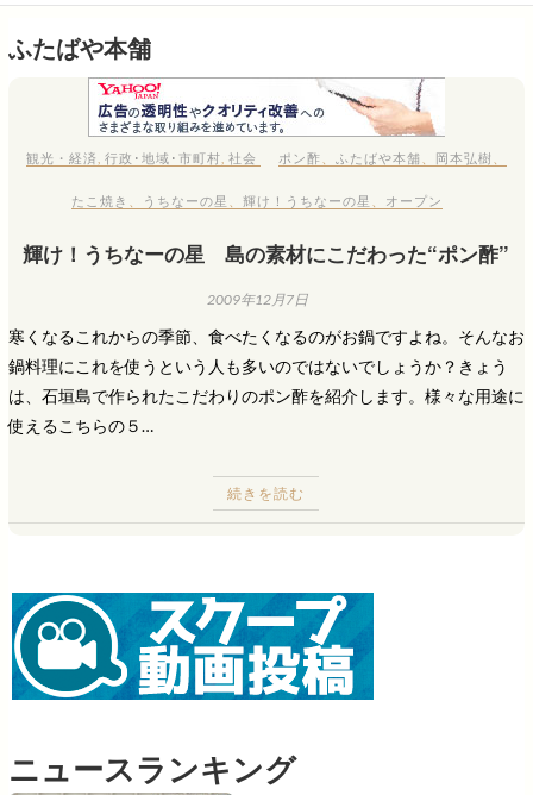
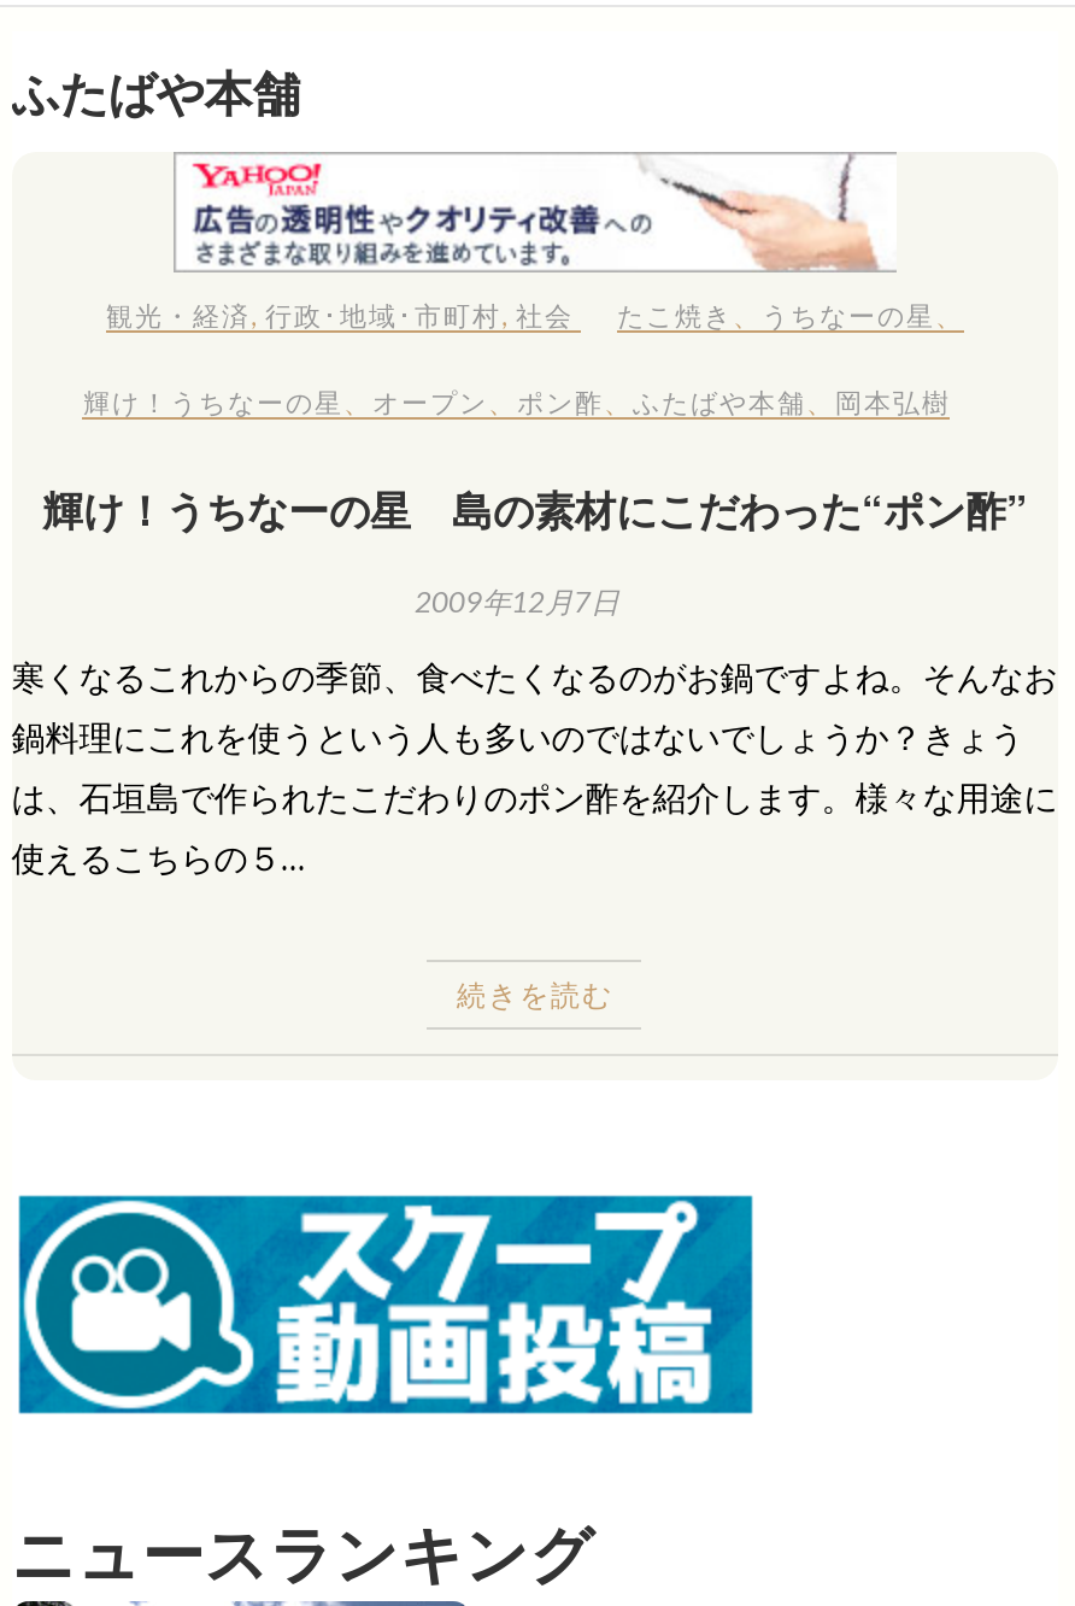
[278,150,507,165] ポン酢、ふたばや本舗、岡本弘樹、 -> [617,299,964,330] たこ焼き、うちなーの星、
[72,193,443,208] たこ焼き、うちなーの星、輝け！うちなーの星、オープン -> [83,386,951,417] 輝け！うちなーの星、オープン、ポン酢、ふたばや本舗、岡本弘樹

